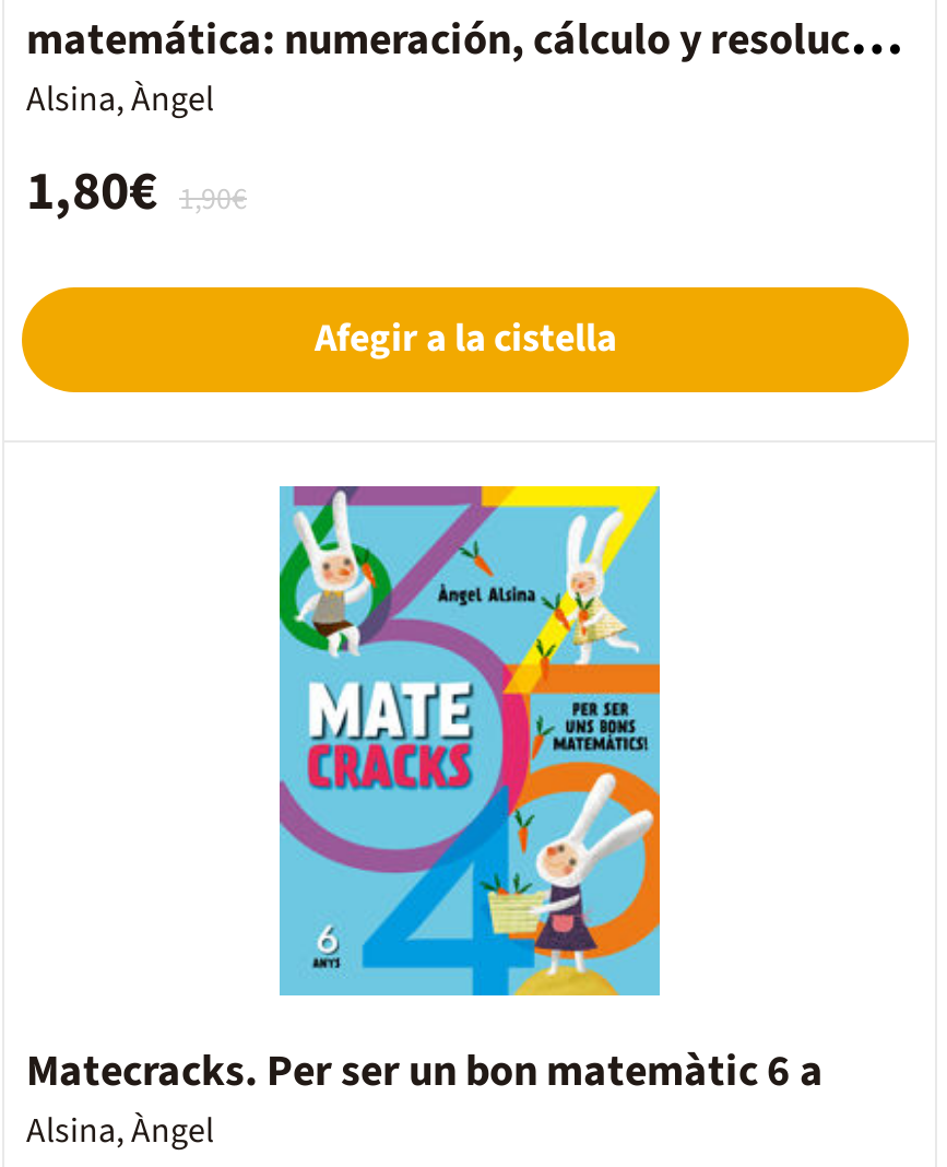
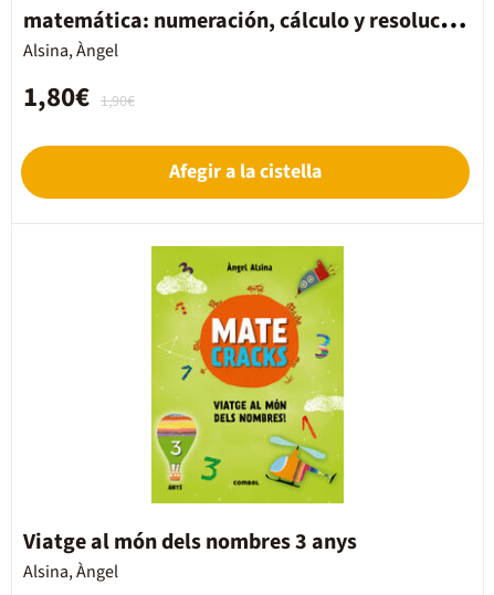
[26,484,824,1103] [image] | Matecracks. Per ser un bon matemàtic 6 a -> [23,245,357,557] [image] | Viatge al món dels nombres 3 anys

